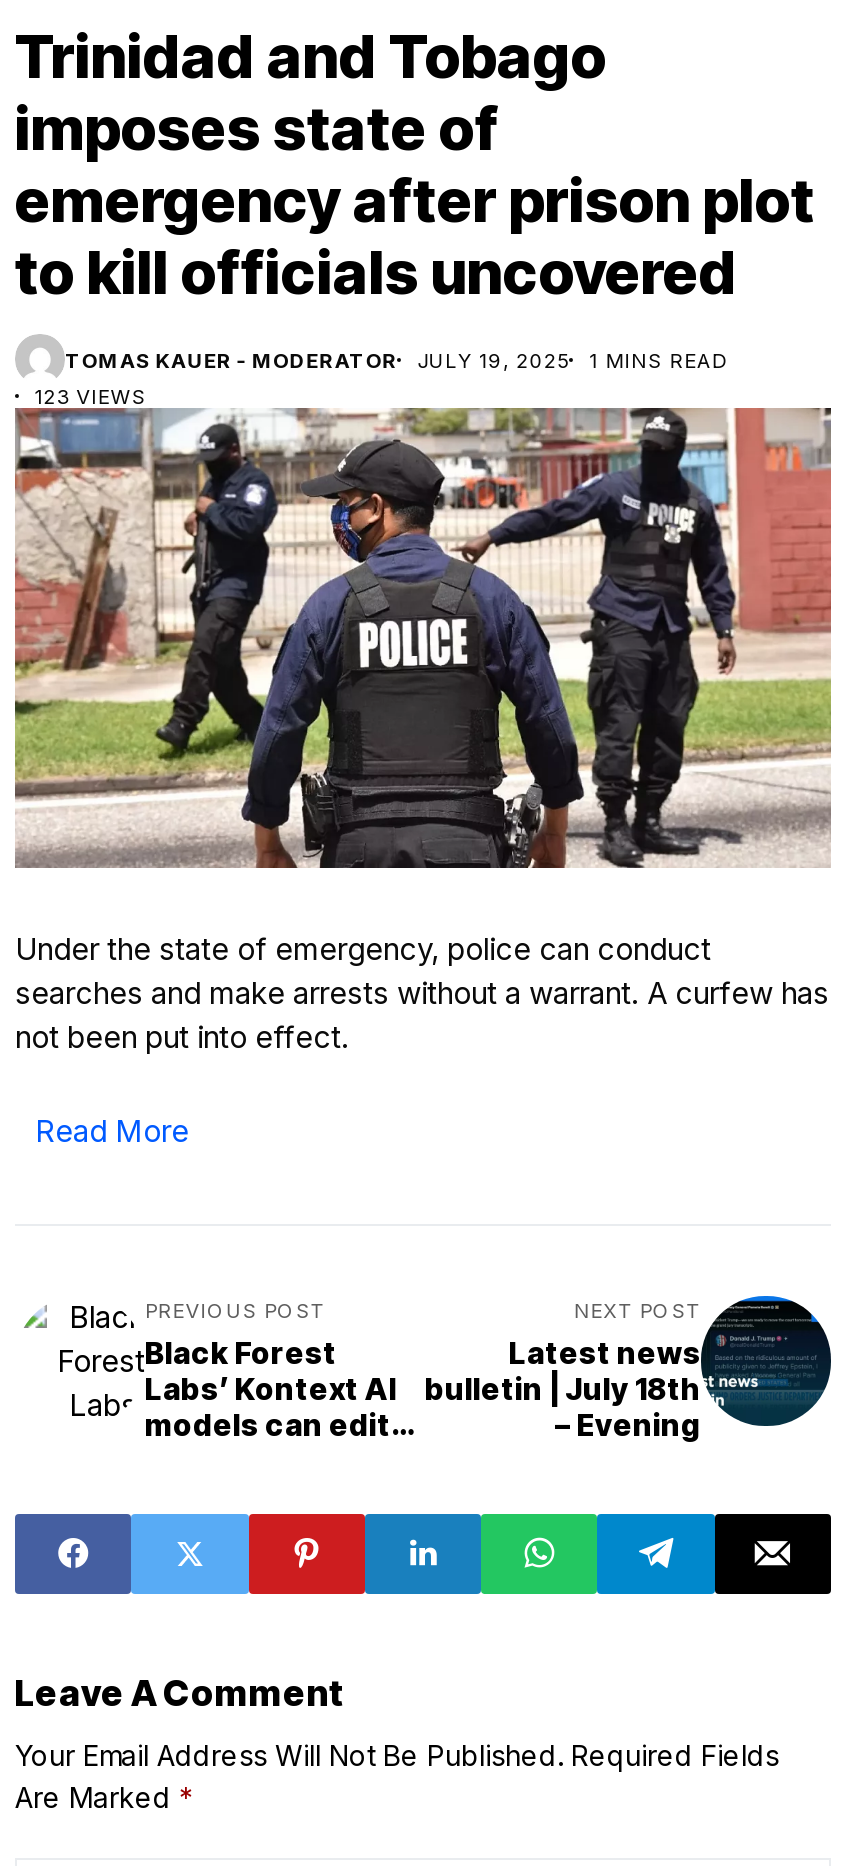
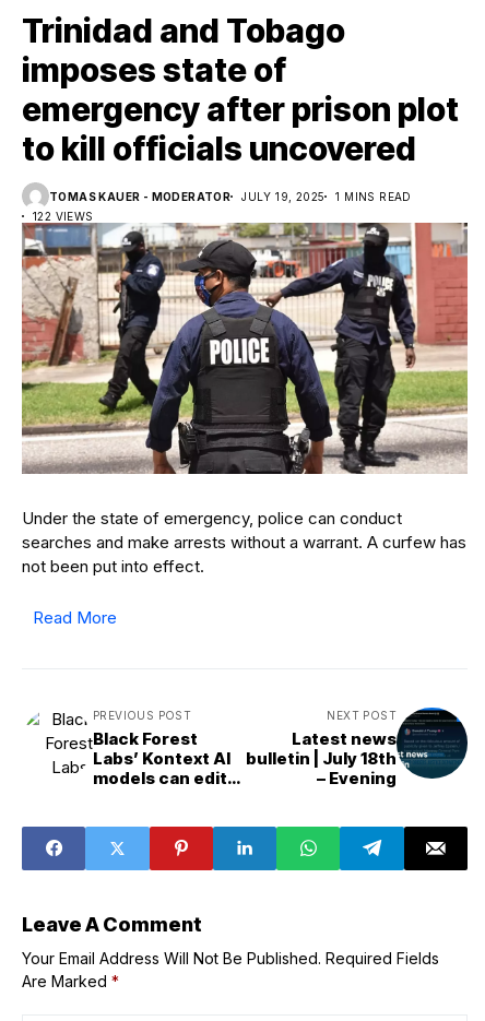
[35,384,146,408] 123 VIEWS -> [33,210,94,223] 122 VIEWS

